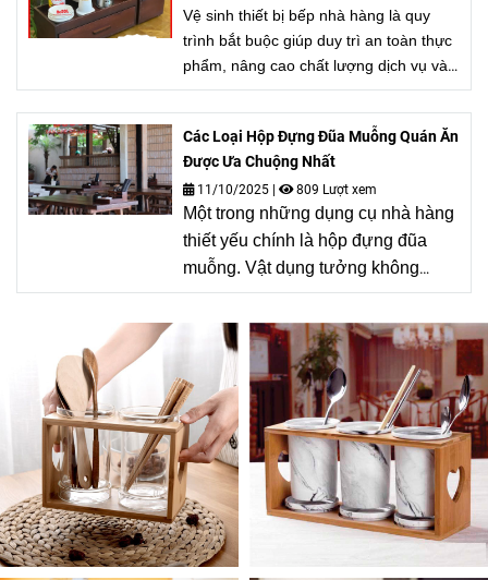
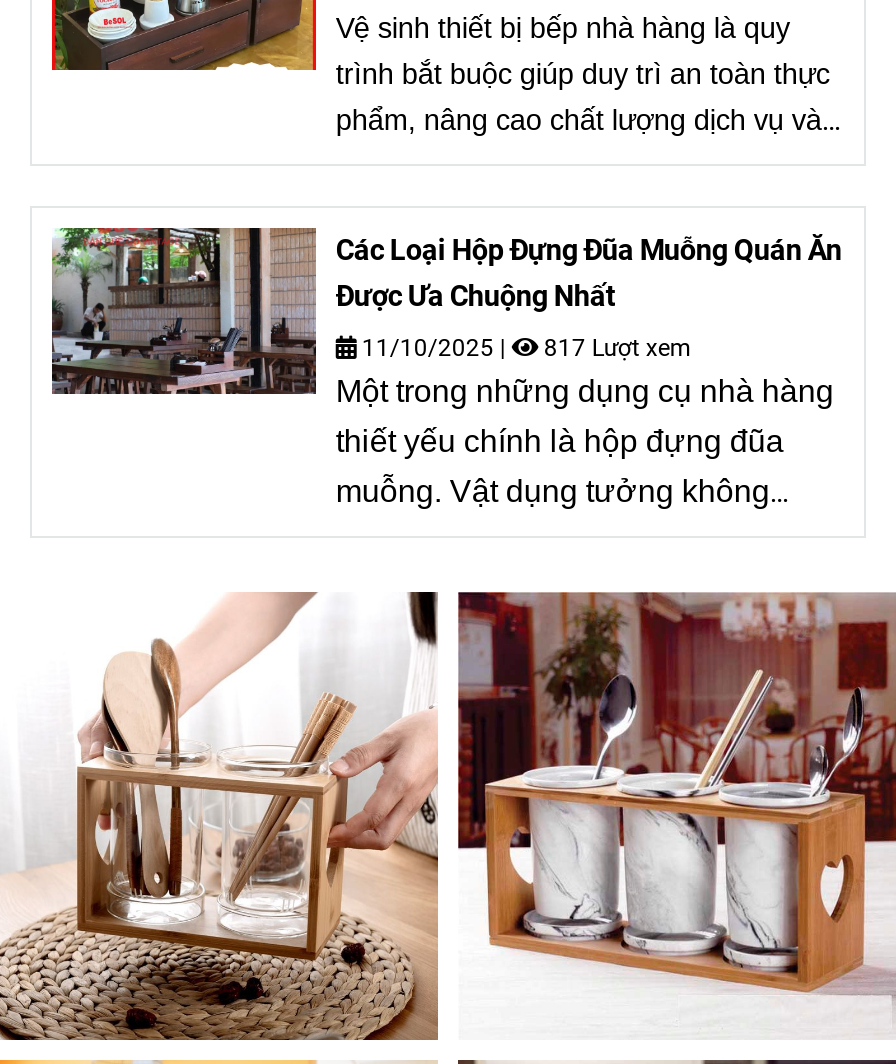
[293,182,377,197] 809 Lượt xem -> [538,334,692,362] 817 Lượt xem

